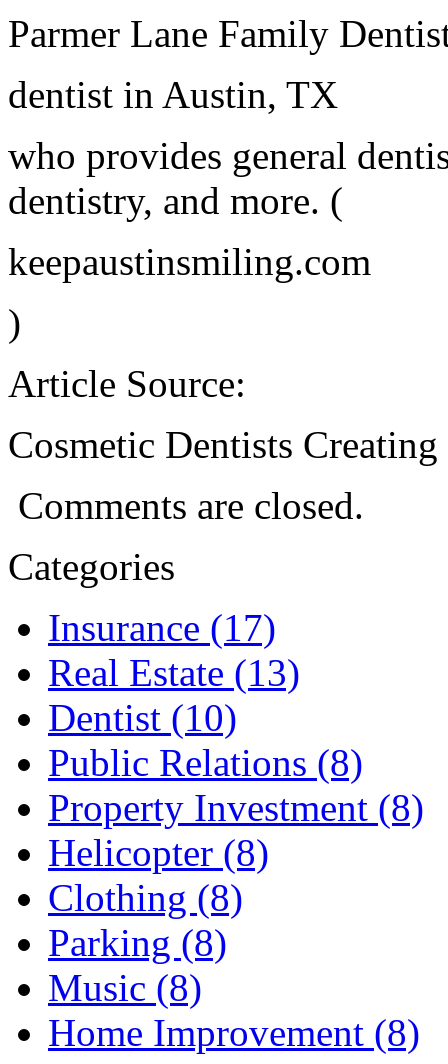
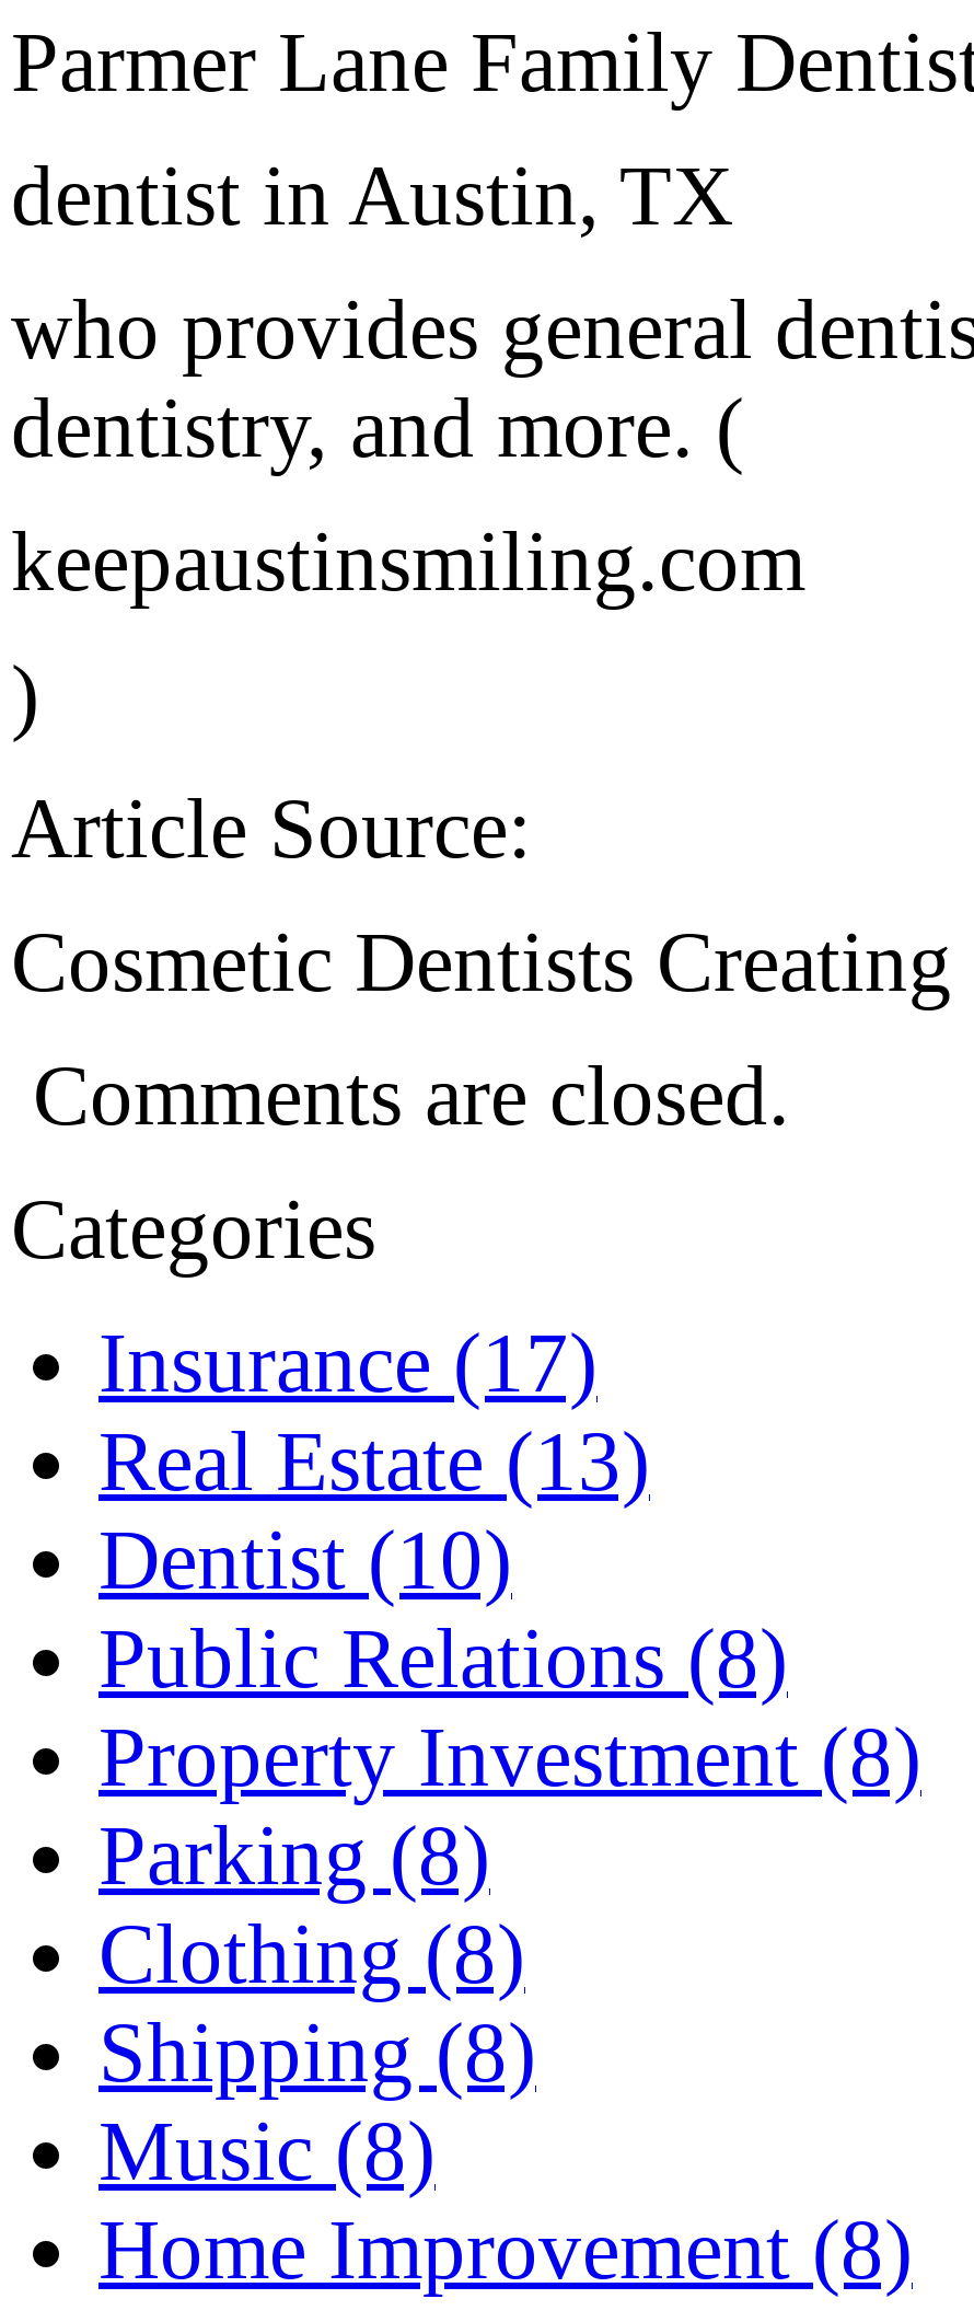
[48,831,269,874] Helicopter (8) -> [98,1807,490,1901] Parking (8)
[48,921,227,964] Parking (8) -> [98,2004,536,2098] Shipping (8)

